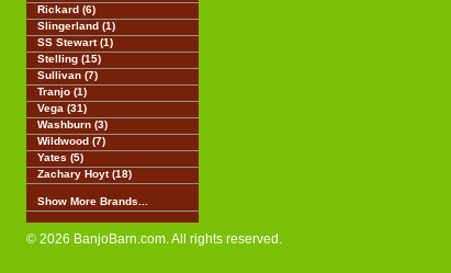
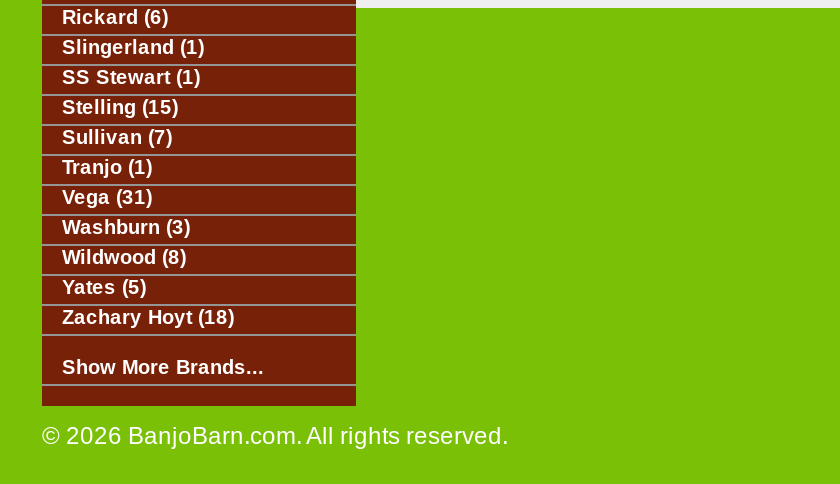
[37,135,105,147] Wildwood (7) -> [62,246,186,268] Wildwood (8)

